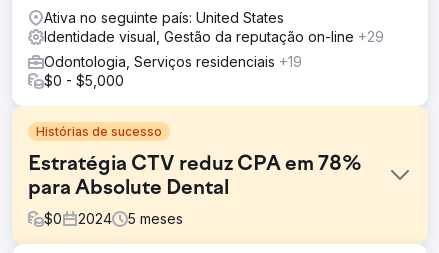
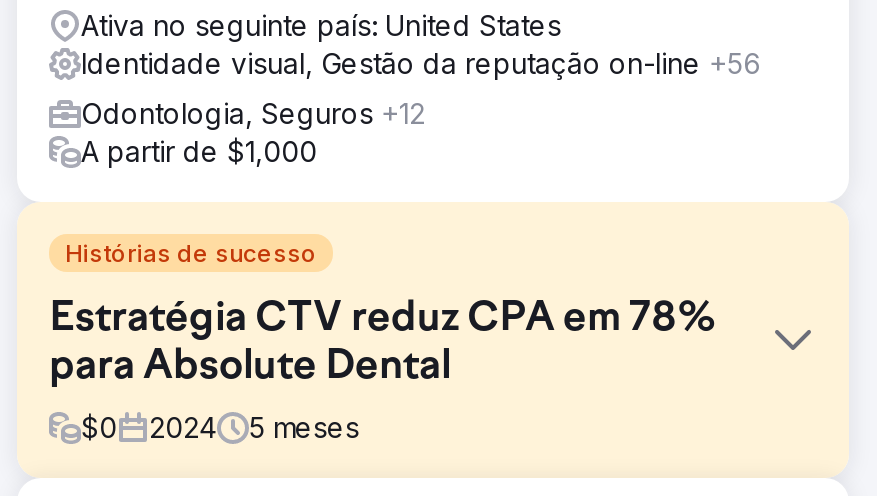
[44,28,384,45] Identidade visual, Gestão da reputação on-line +29 -> [81,46,761,80] Identidade visual, Gestão da reputação on-line +56
[44,53,302,89] Odontologia, Serviços residenciais +19 | $0 - $5,000 -> [81,96,425,168] Odontologia, Seguros +12 | A partir de $1,000

